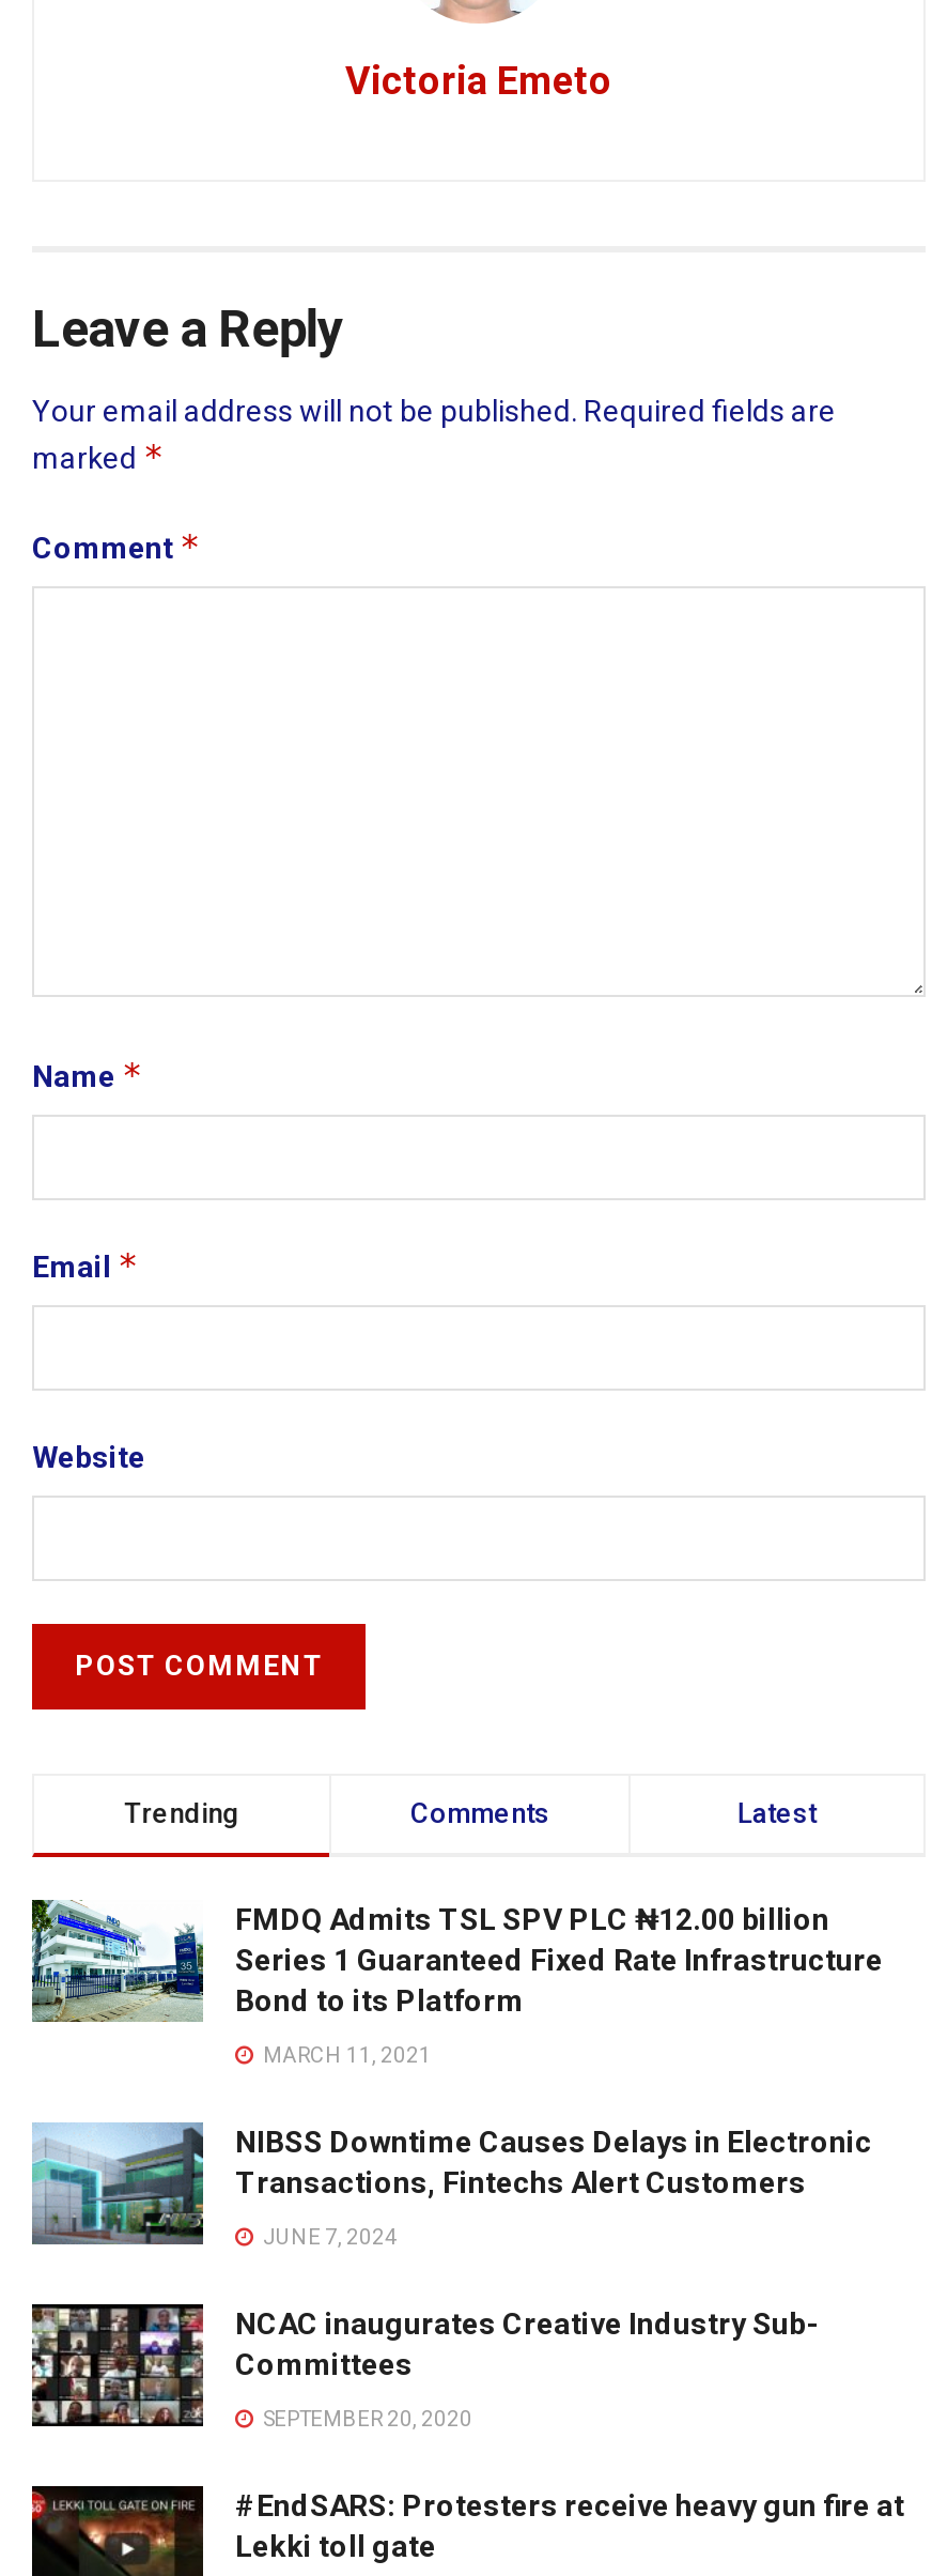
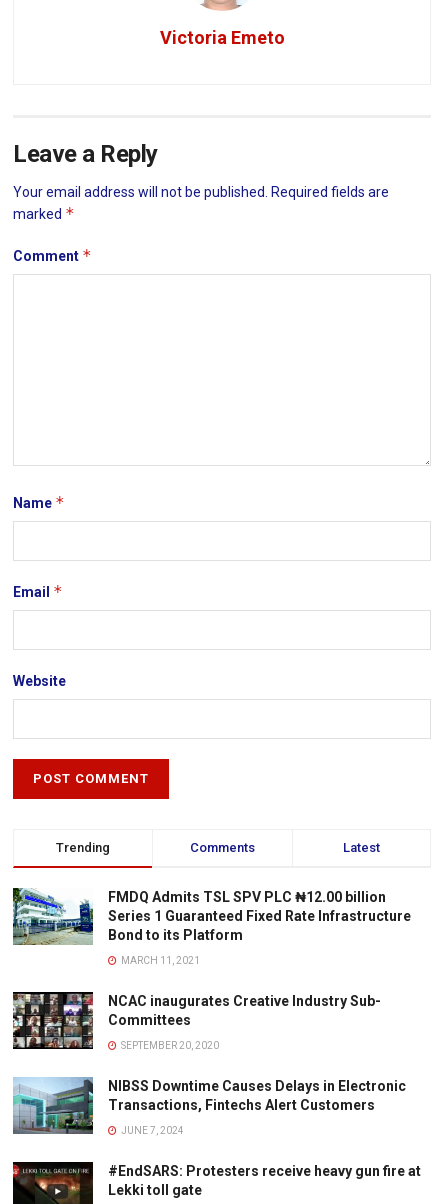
moved [32,2122,872,2249] -> [12,1077,406,1136]: [image] | NIBSS Downtime Causes Delays in Electronic | Transactions, Fintechs Alert Customers | JUNE 7, 2024
moved [28,2302,819,2431] -> [11,991,381,1051]: [image] | NCAC inaugurates Creative Industry Sub- | Committees | SEPTEMBER 20, 2020

